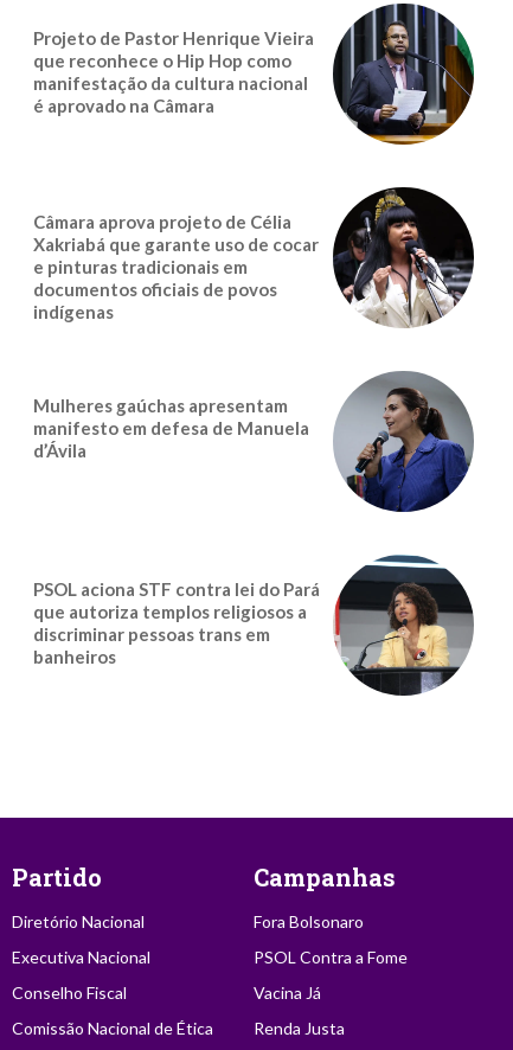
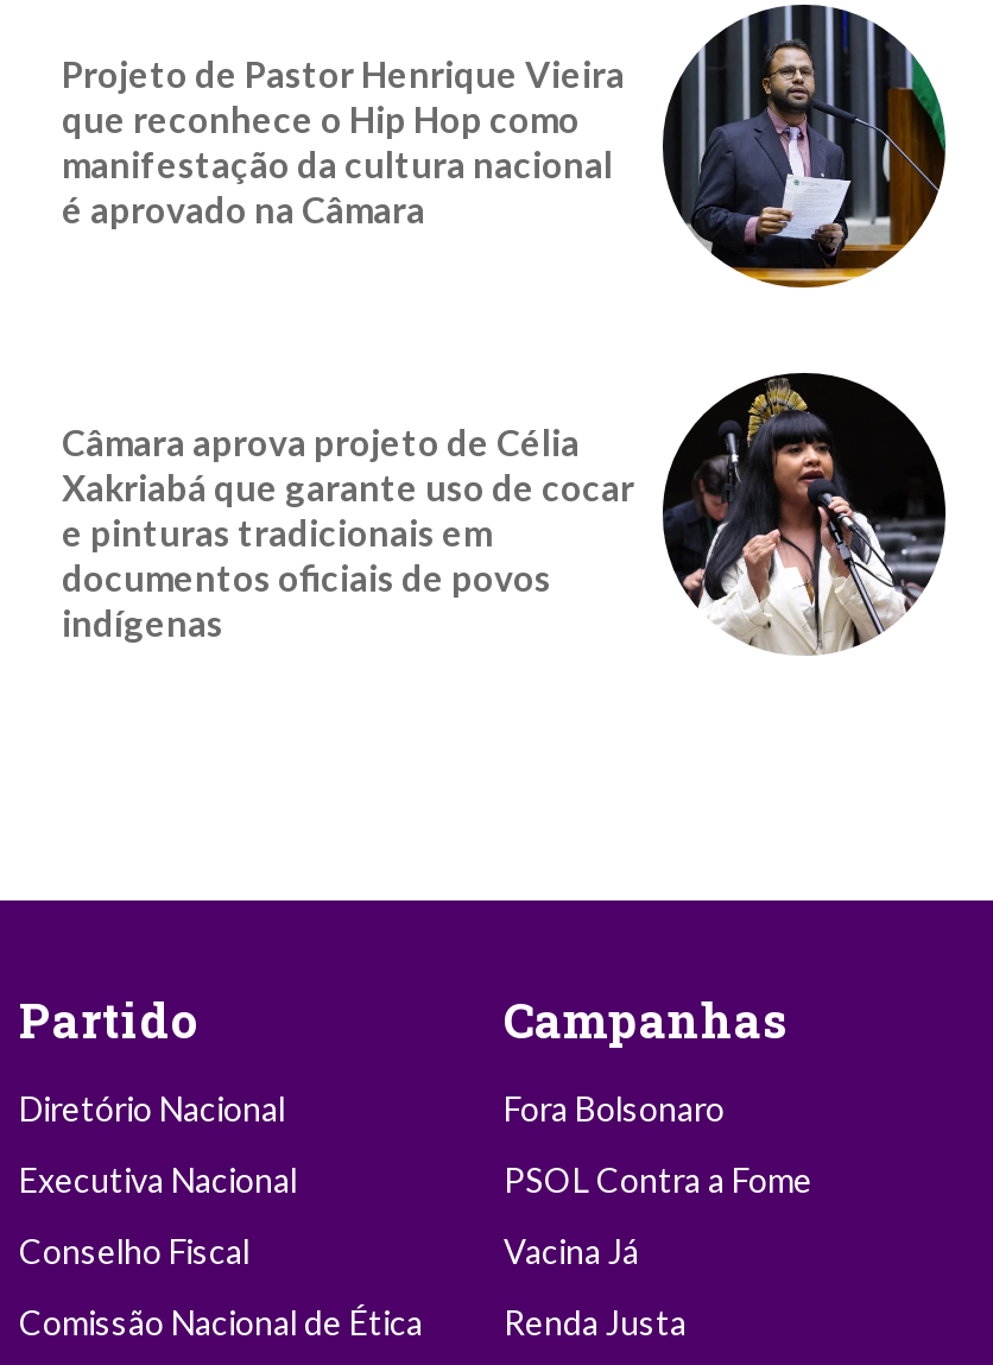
[33,371,474,513] [image] | Mulheres gaúchas apresentam | manifesto em defesa de Manuela | d’Ávila -> none
[33,555,473,697] [image] | PSOL aciona STF contra lei do Pará | que autoriza templos religiosos a | discriminar pessoas trans em | banheiros -> none

